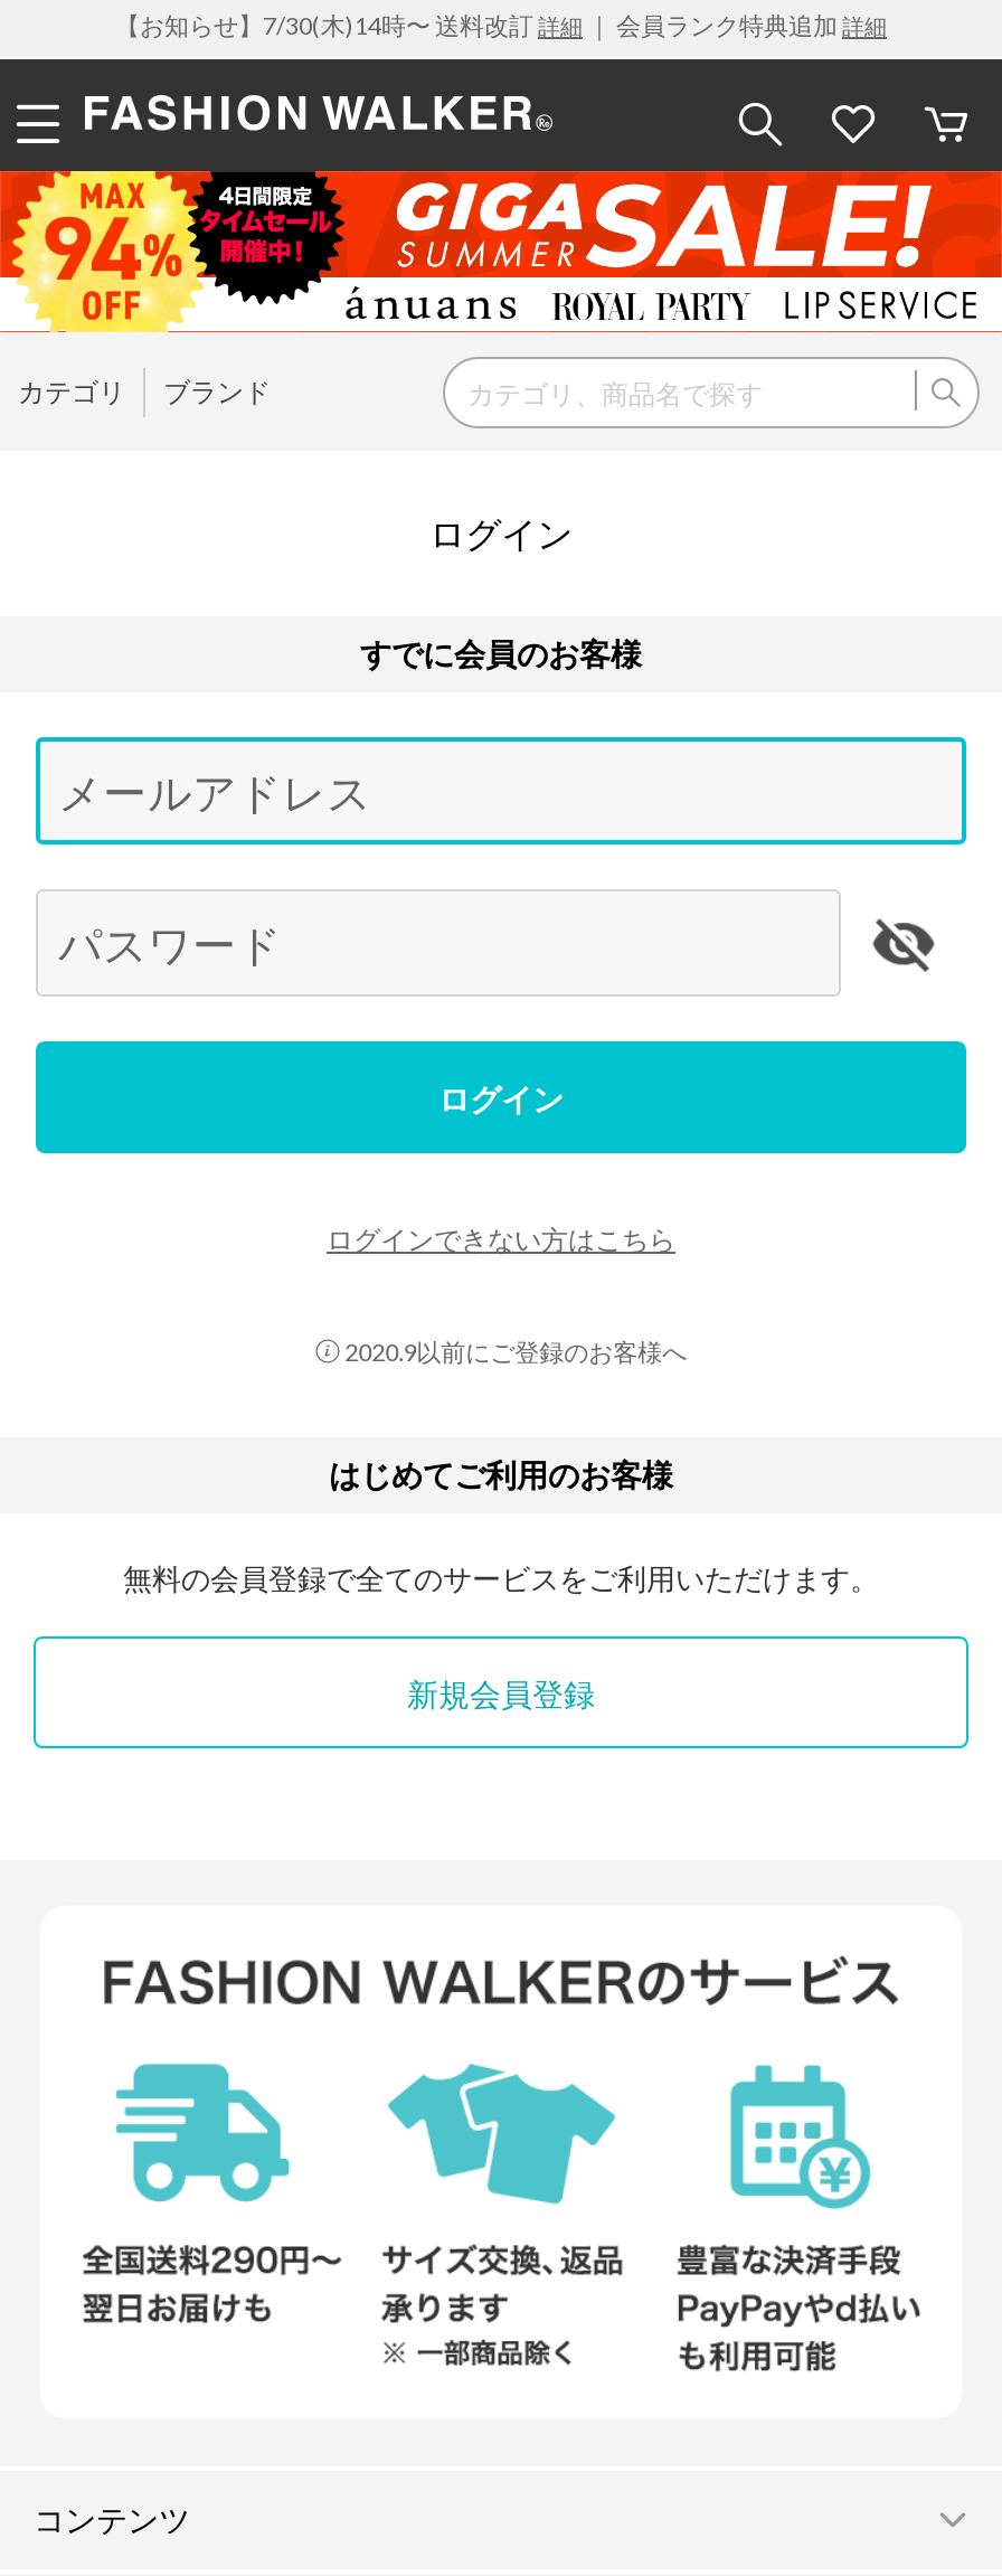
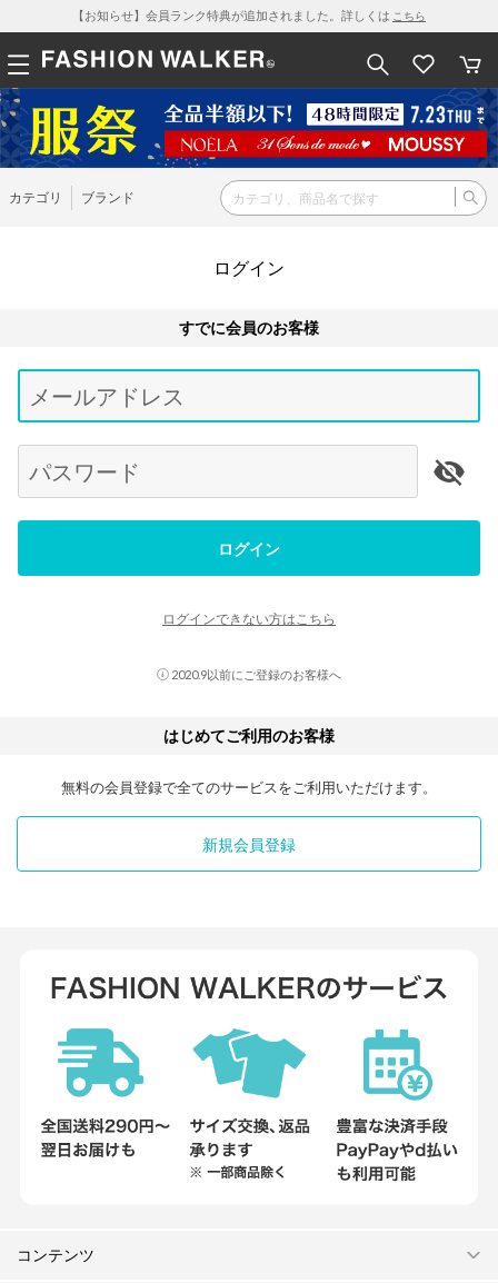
[115,10,887,39] 【お知らせ】7/30(木)14時〜 送料改訂詳細｜ 会員ランク特典追加詳細 -> [72,8,426,22] 【お知らせ】会員ランク特典が追加されました。詳しくはこちら
[7,169,995,334] [image] -> [3,88,495,169] [image]

